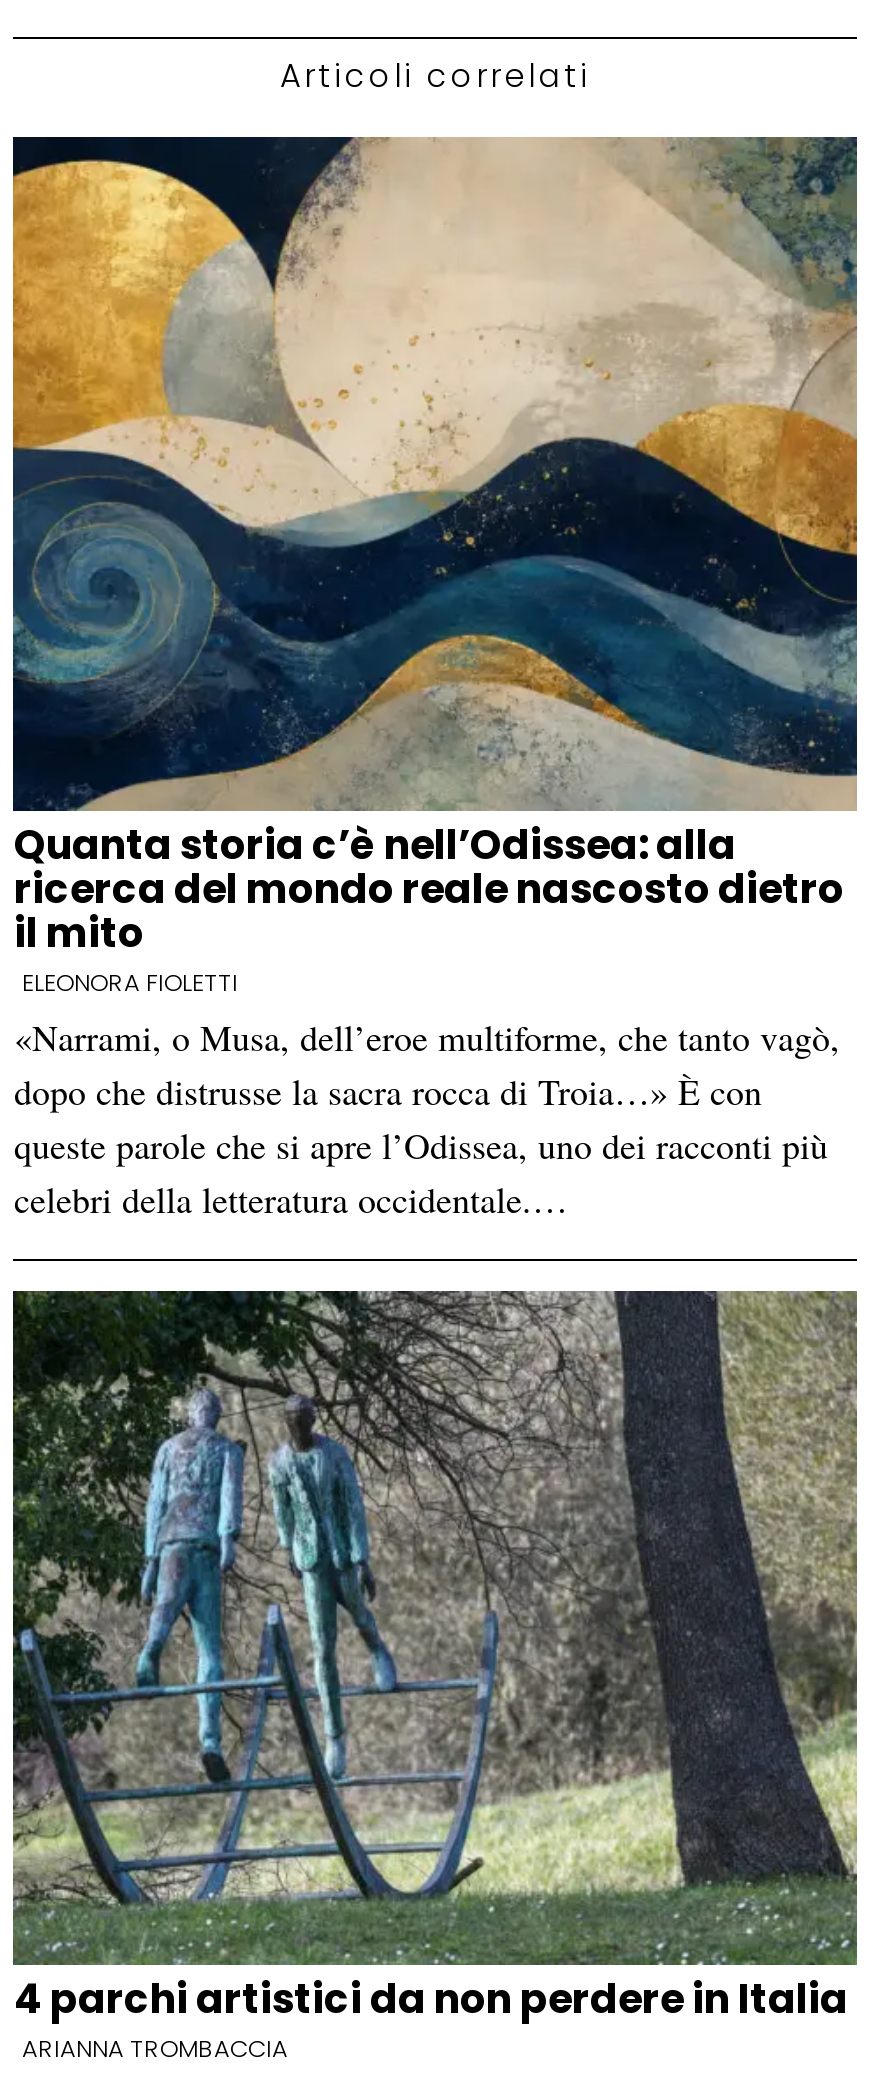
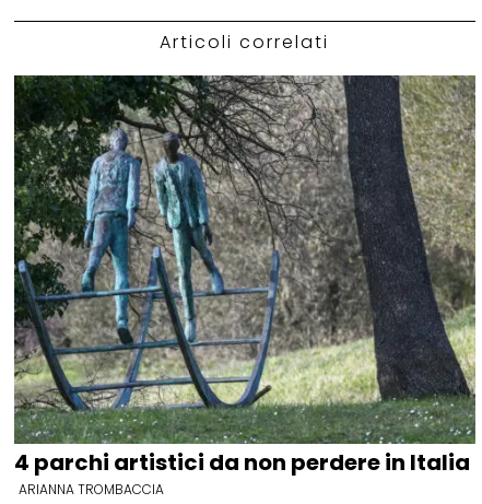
[11,137,859,1223] [image] | Quanta storia c’è nell’Odissea: alla | ricerca del mondo reale nascosto dietro | il mito | ELEONORA FIOLETTI | «Narrami, o Musa, dell’eroe multiforme, che tanto vagò, | dopo che distrusse la sacra rocca di Troia…» È con | queste parole che si apre l’Odissea, uno dei racconti più | celebri della letteratura occidentale.… -> none

